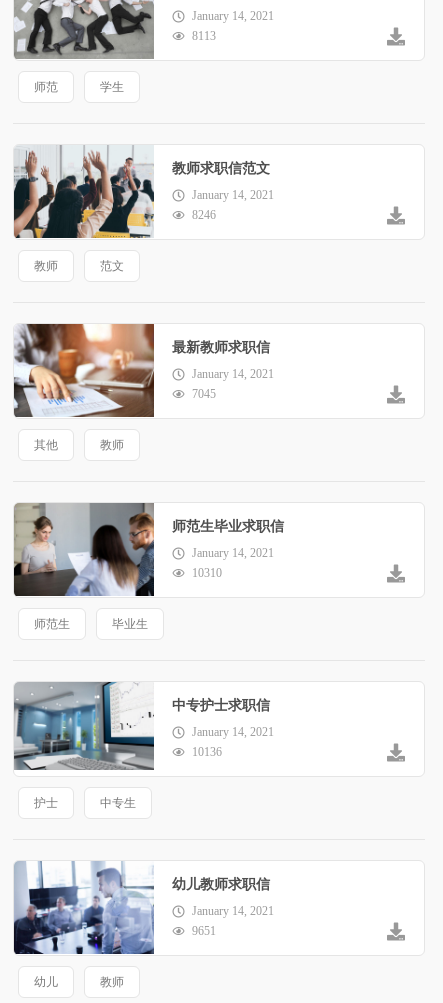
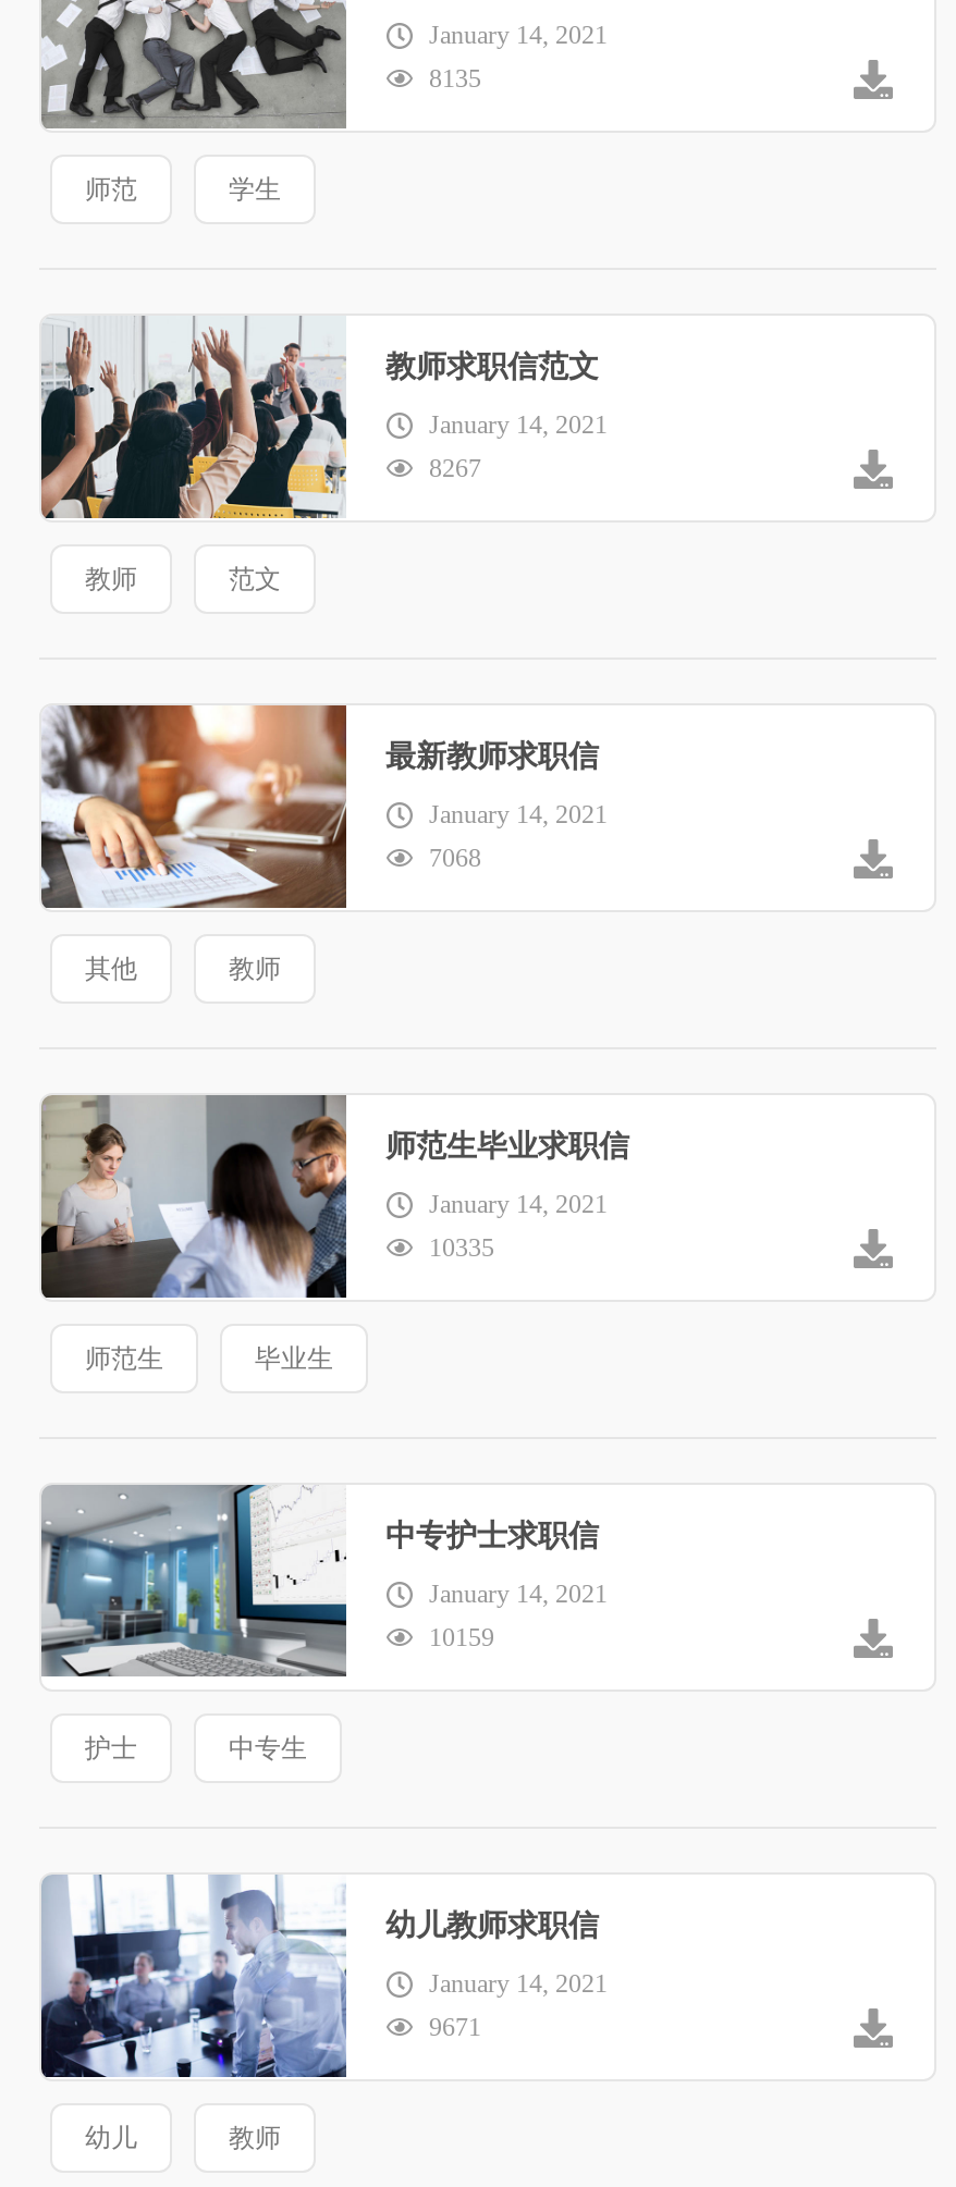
[192,29,216,43] 8113 -> [429,63,481,94] 8135
[192,208,216,222] 8246 -> [429,453,481,483] 8267
[192,387,216,401] 7045 -> [429,843,481,873] 7068
[192,566,222,580] 10310 -> [429,1232,494,1263] 10335
[192,745,222,759] 10136 -> [429,1622,494,1652] 10159
[192,924,216,938] 9651 -> [429,2012,481,2042] 9671

